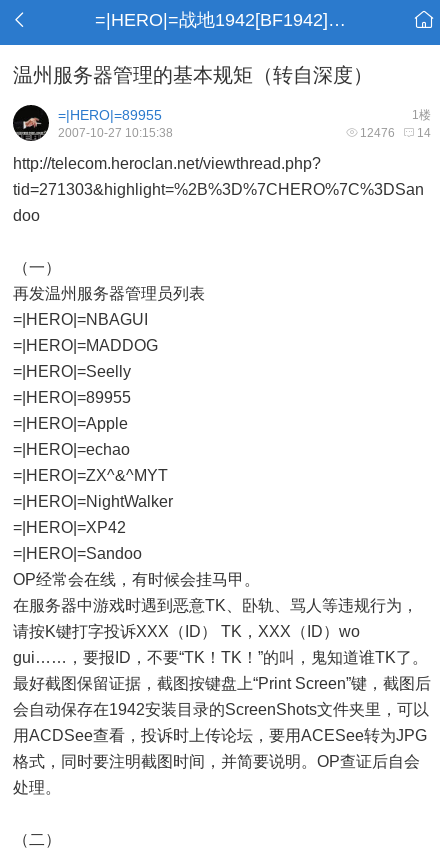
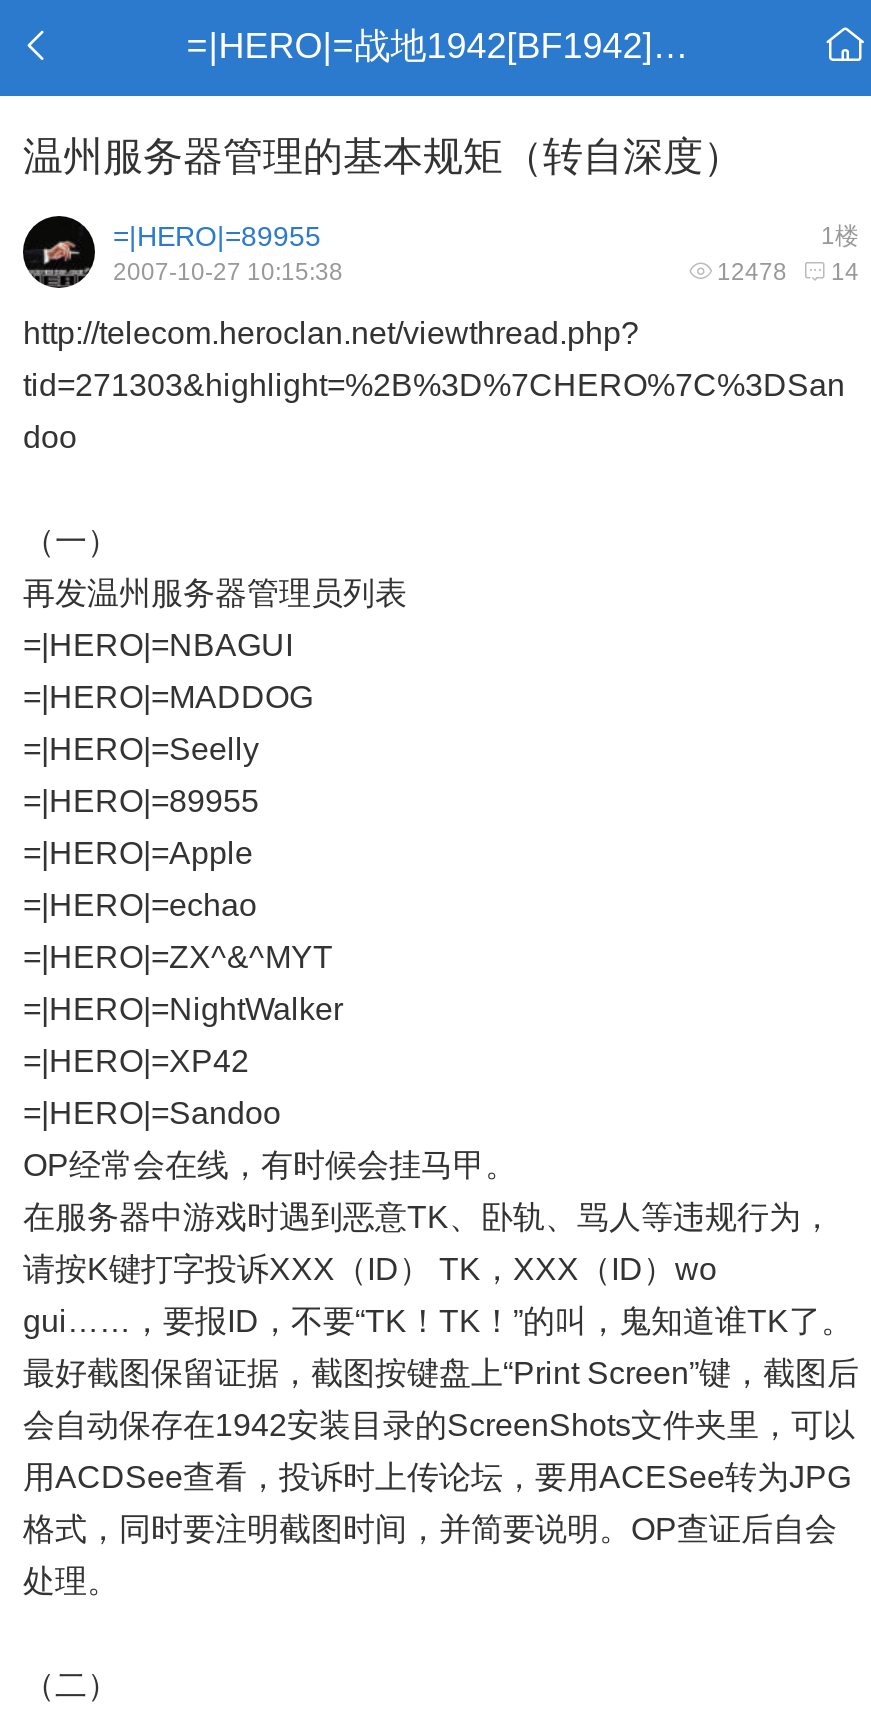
[360,126,431,140] 12476 14 -> [717,258,859,286] 12478 14

